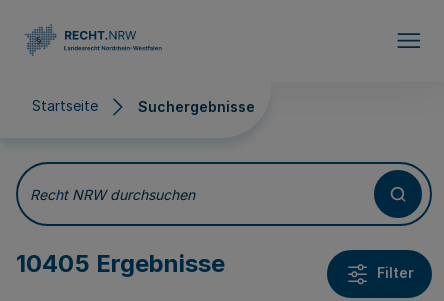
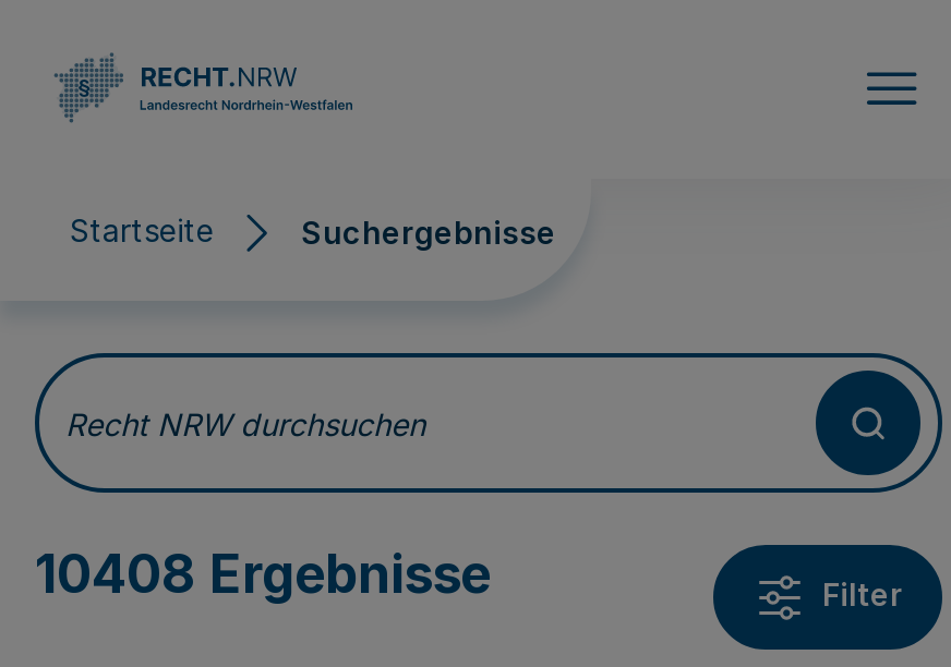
[16,249,225,278] 10405 Ergebnisse -> [35,543,491,606] 10408 Ergebnisse

